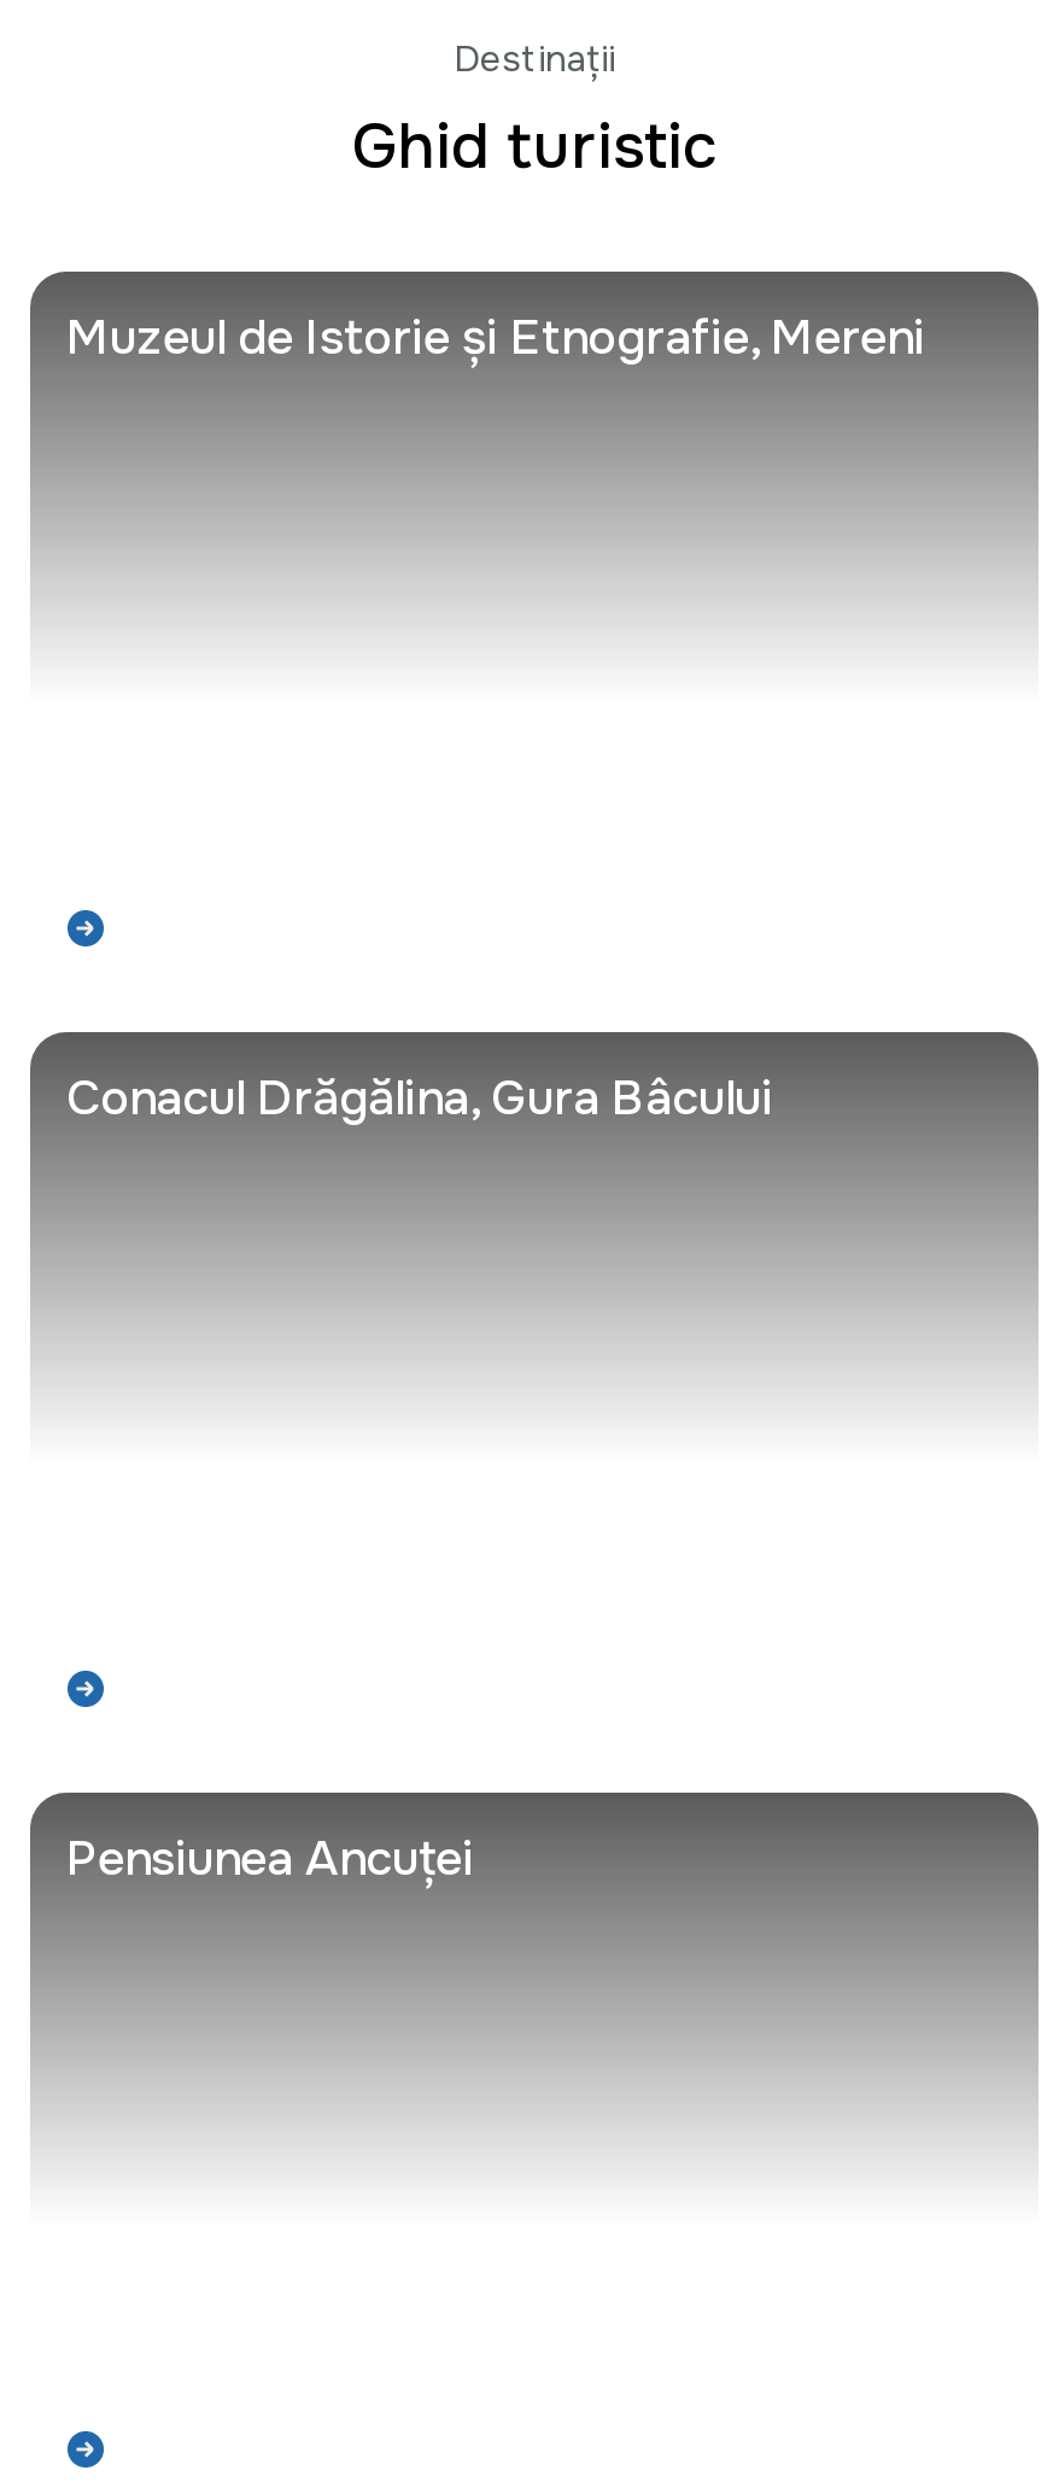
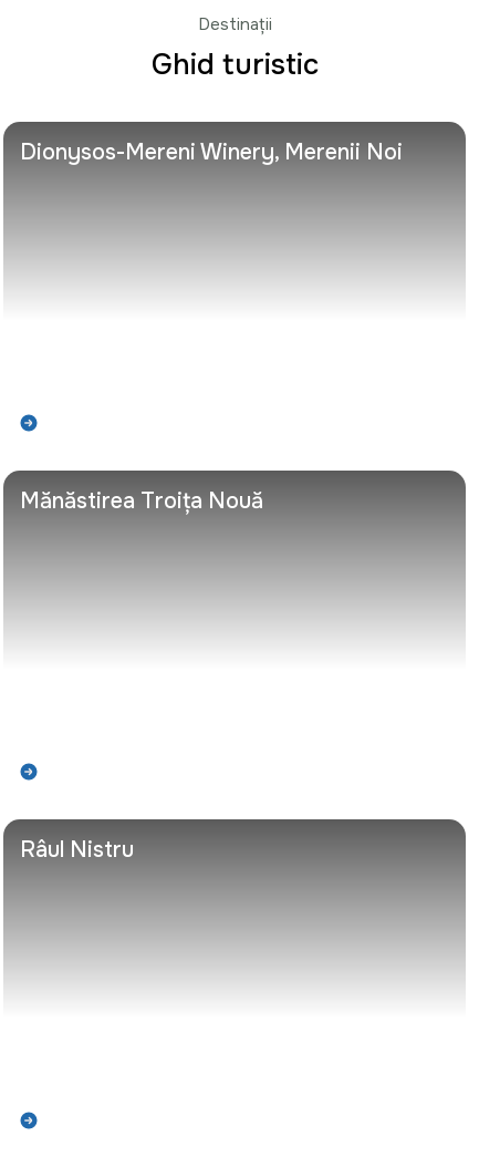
[66,308,925,368] Muzeul de Istorie și Etnografie, Mereni -> [20,138,403,166] Dionysos-Mereni Winery, Merenii Noi
[66,1068,773,1129] Conacul Drăgălina, Gura Bâcului -> [20,487,263,515] Mănăstirea Troița Nouă
[66,1829,474,1889] Pensiunea Ancuței -> [20,836,134,864] Râul Nistru

